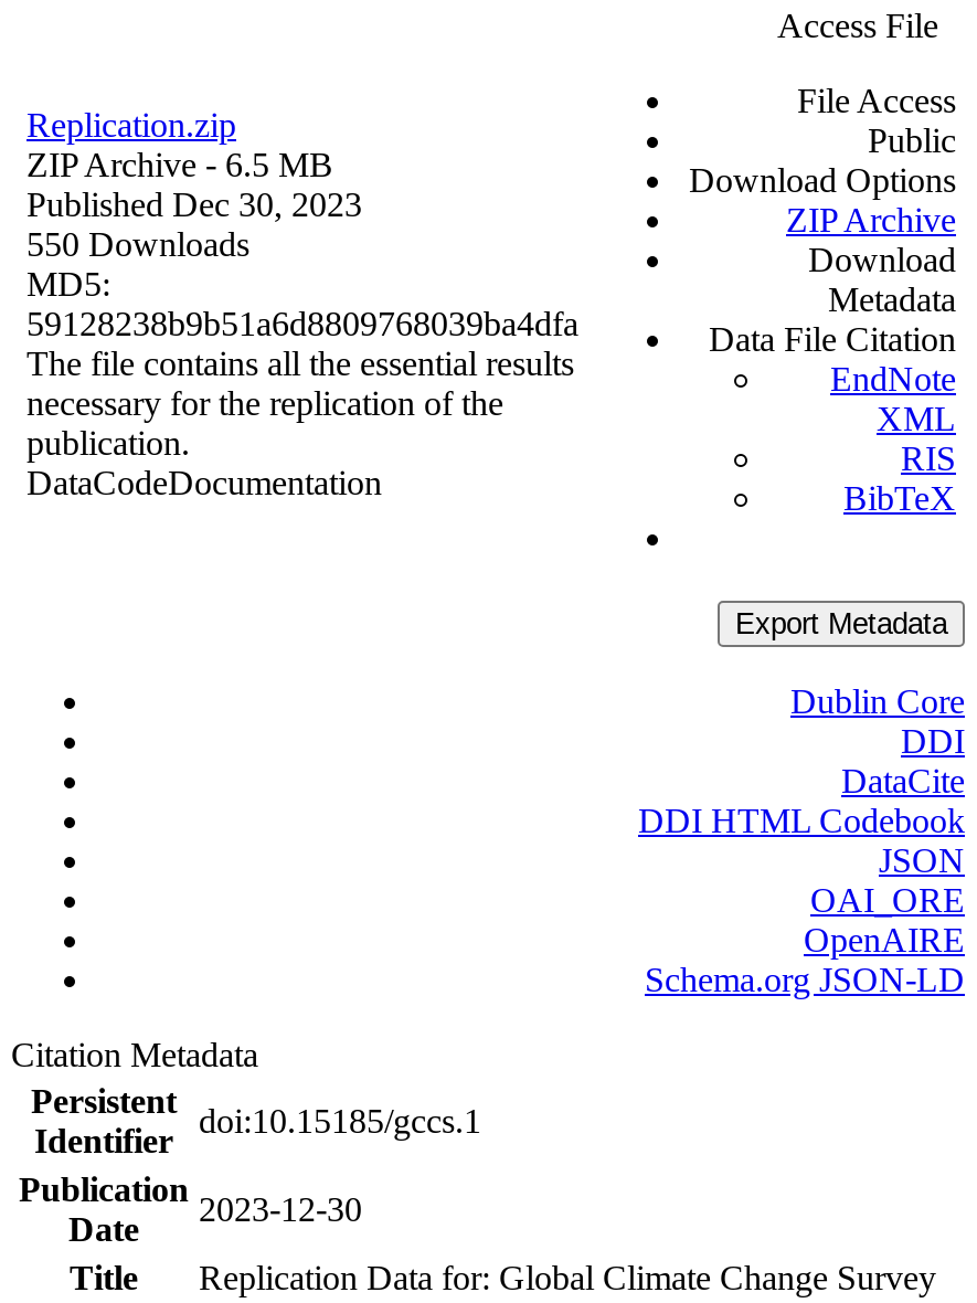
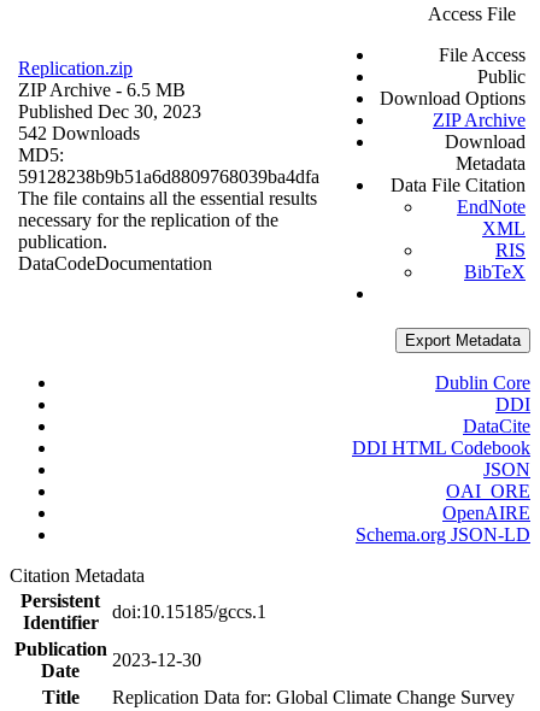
[26,226,249,263] 550 Downloads -> [18,123,140,144] 542 Downloads

